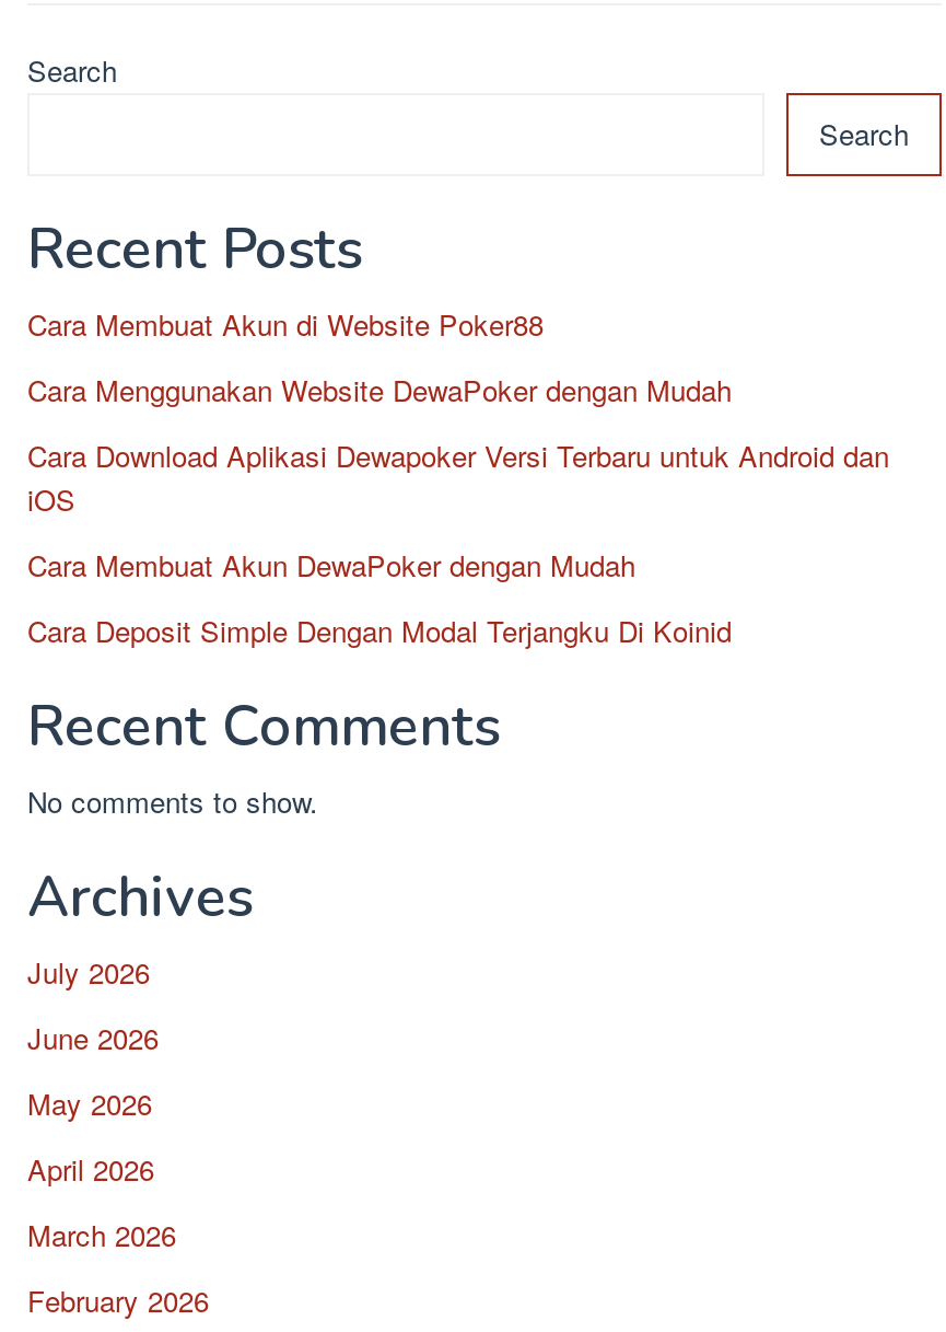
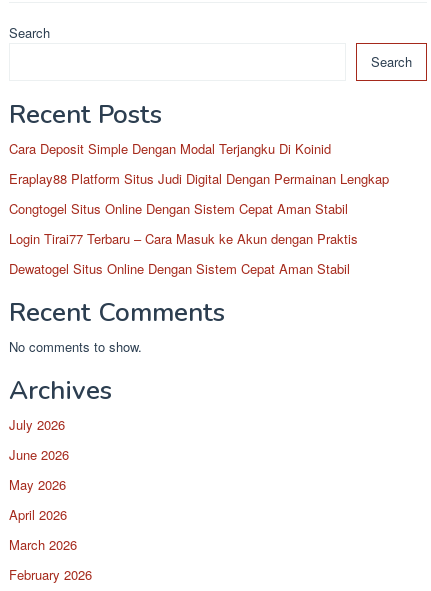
[27,303,889,586] Cara Membuat Akun di Website Poker88 | Cara Menggunakan Website DewaPoker dengan Mudah | Cara Download Aplikasi Dewapoker Versi Terbaru untuk Android dan | iOS | Cara Membuat Akun DewaPoker dengan Mudah -> none
moved [27,610,732,651] -> [9,139,331,158]: Cara Deposit Simple Dengan Modal Terjangku Di Koinid
none -> [9,169,389,278] Eraplay88 Platform Situs Judi Digital Dengan Permainan Lengkap | Congtogel Situs Online Dengan Sistem Cepat Aman Stabil | Login Tirai77 Terbaru – Cara Masuk ke Akun dengan Praktis | Dewatogel Situs Online Dengan Sistem Cepat Aman Stabil

